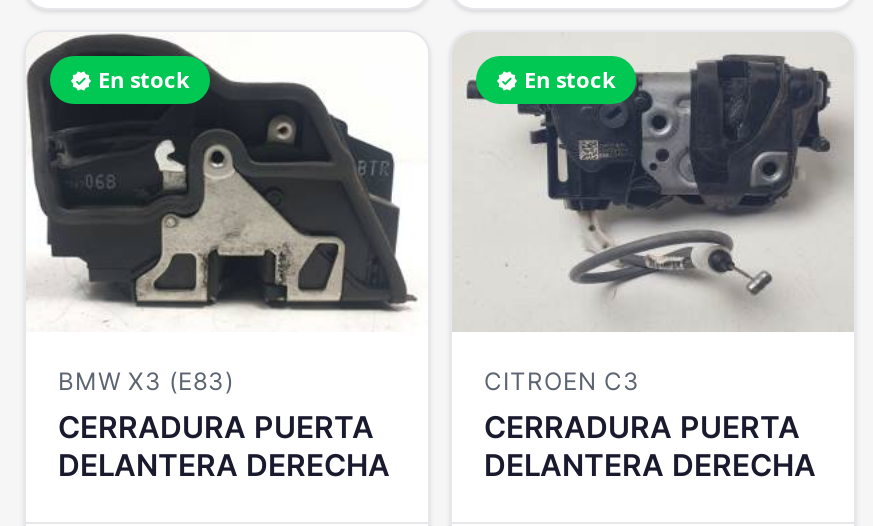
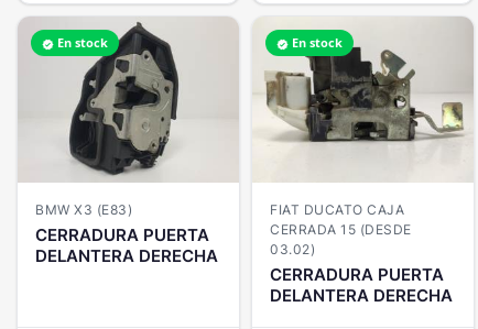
[26,32,426,314] [image] -> [18,18,239,182] [image]
[464,52,844,396] [image] | CITROEN C3 -> [260,30,468,257] [image] | FIAT DUCATO CAJA | CERRADA 15 (DESDE | 03.02)

